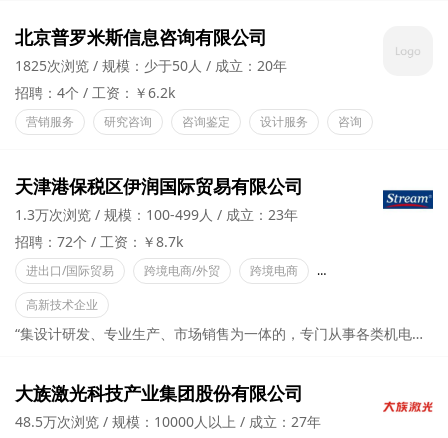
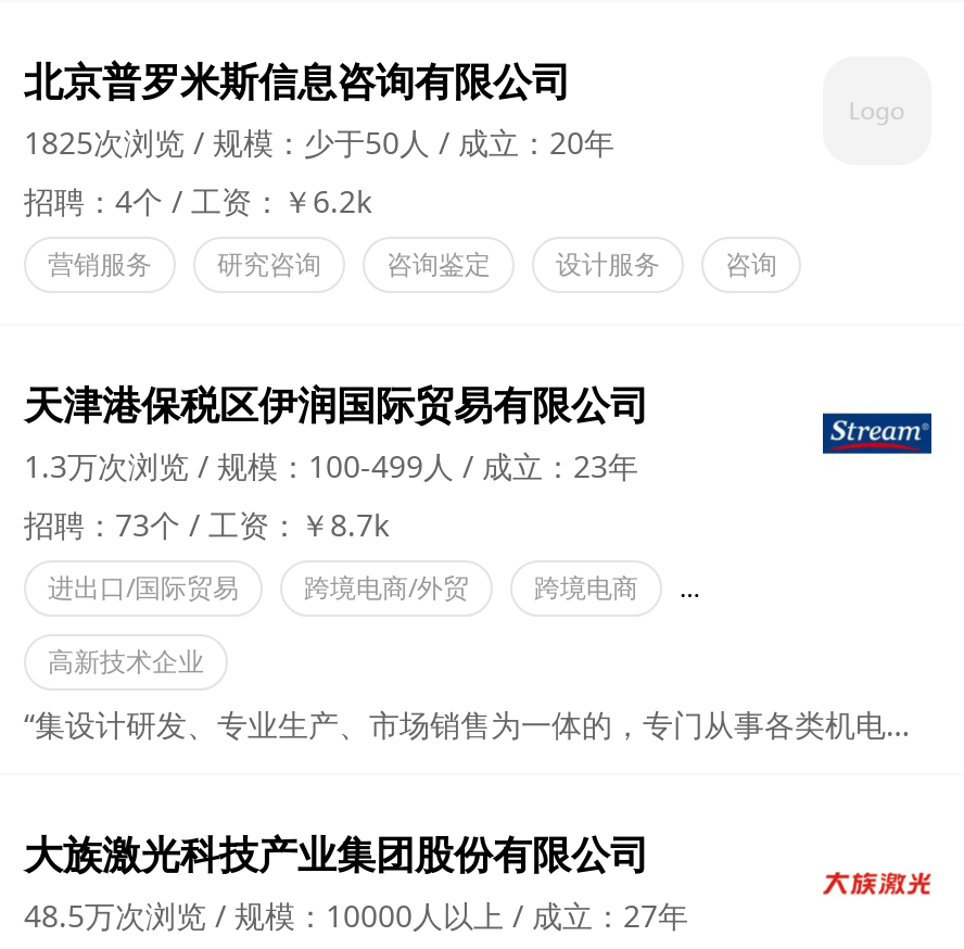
[15,232,183,251] 招聘：72个 工资：￥8.7k -> [24,504,389,545] 招聘：73个 工资：￥8.7k

